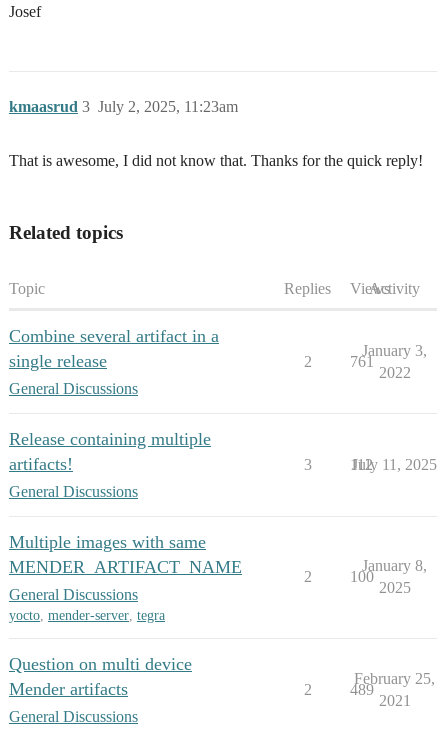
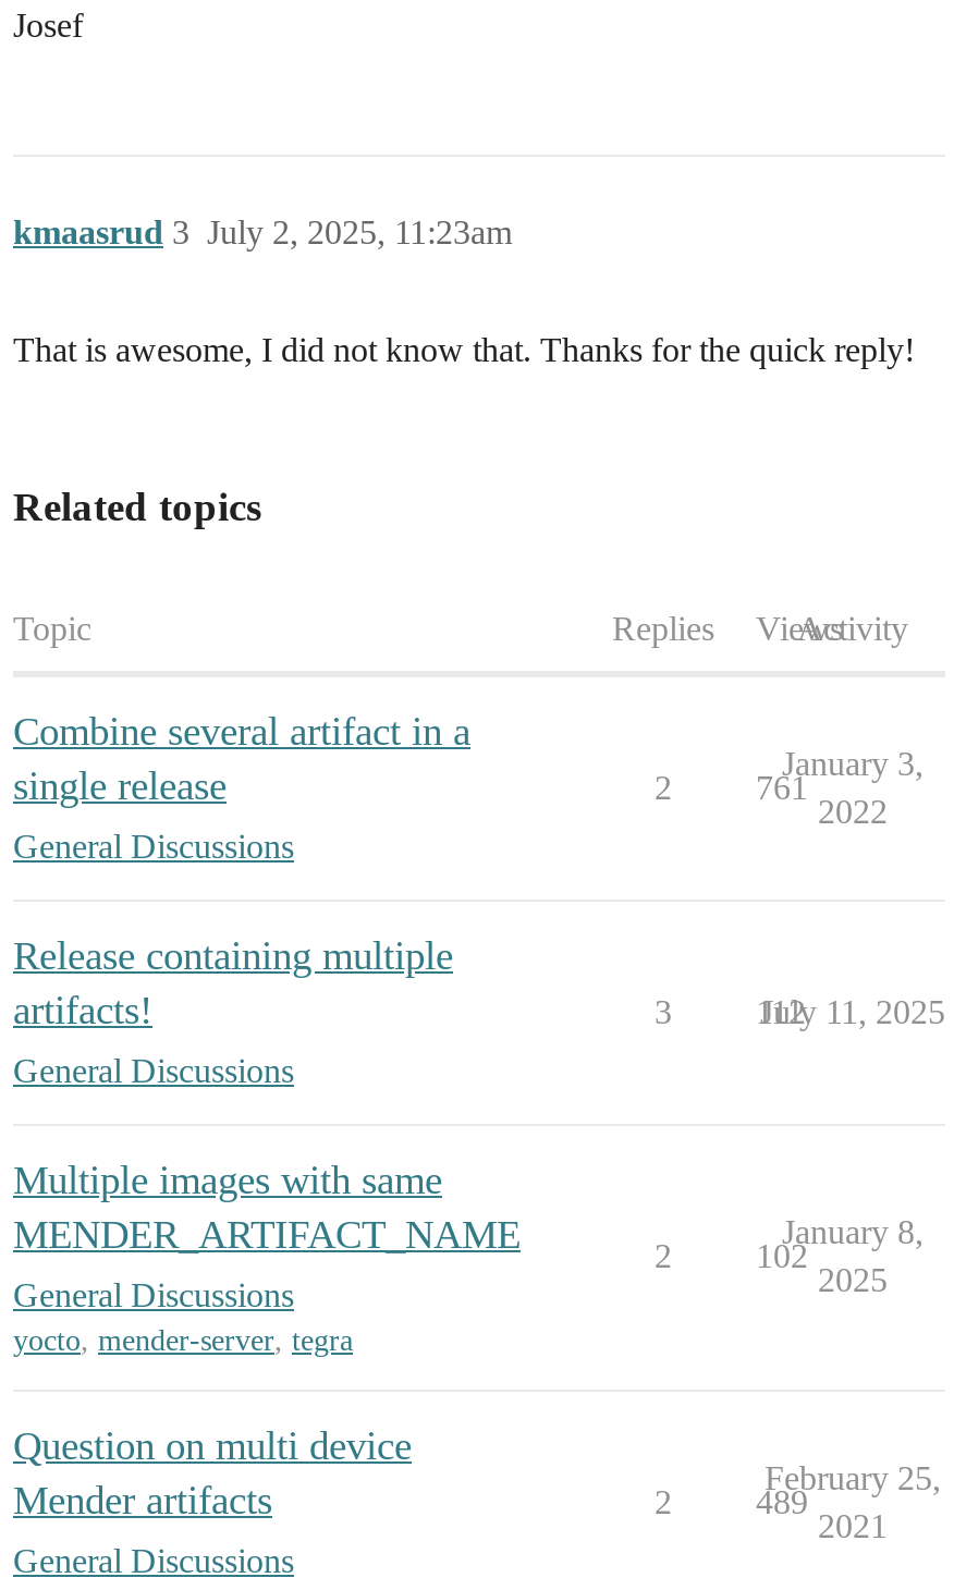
[350,568,374,585] 100 -> [756,1237,808,1274] 102

